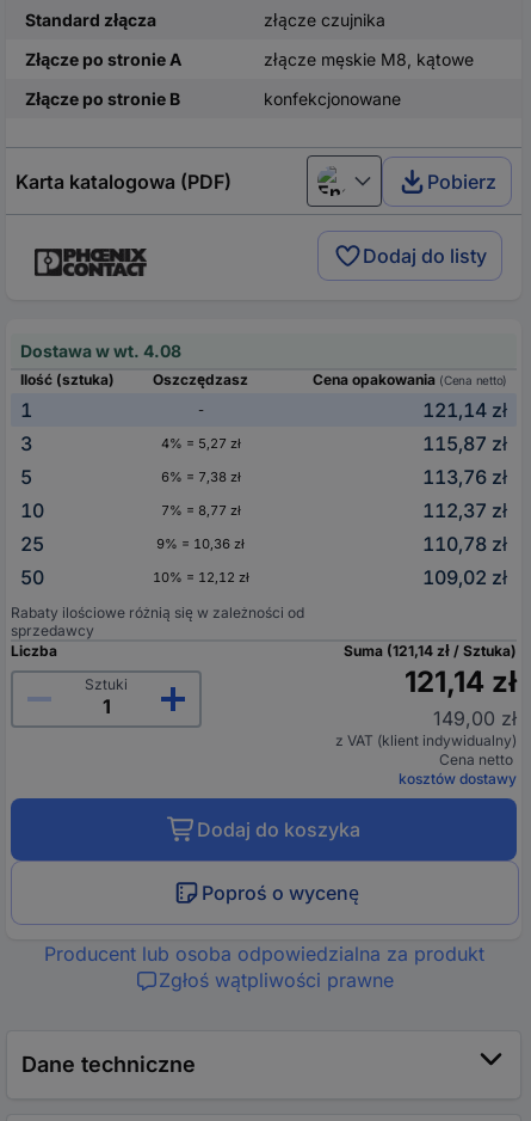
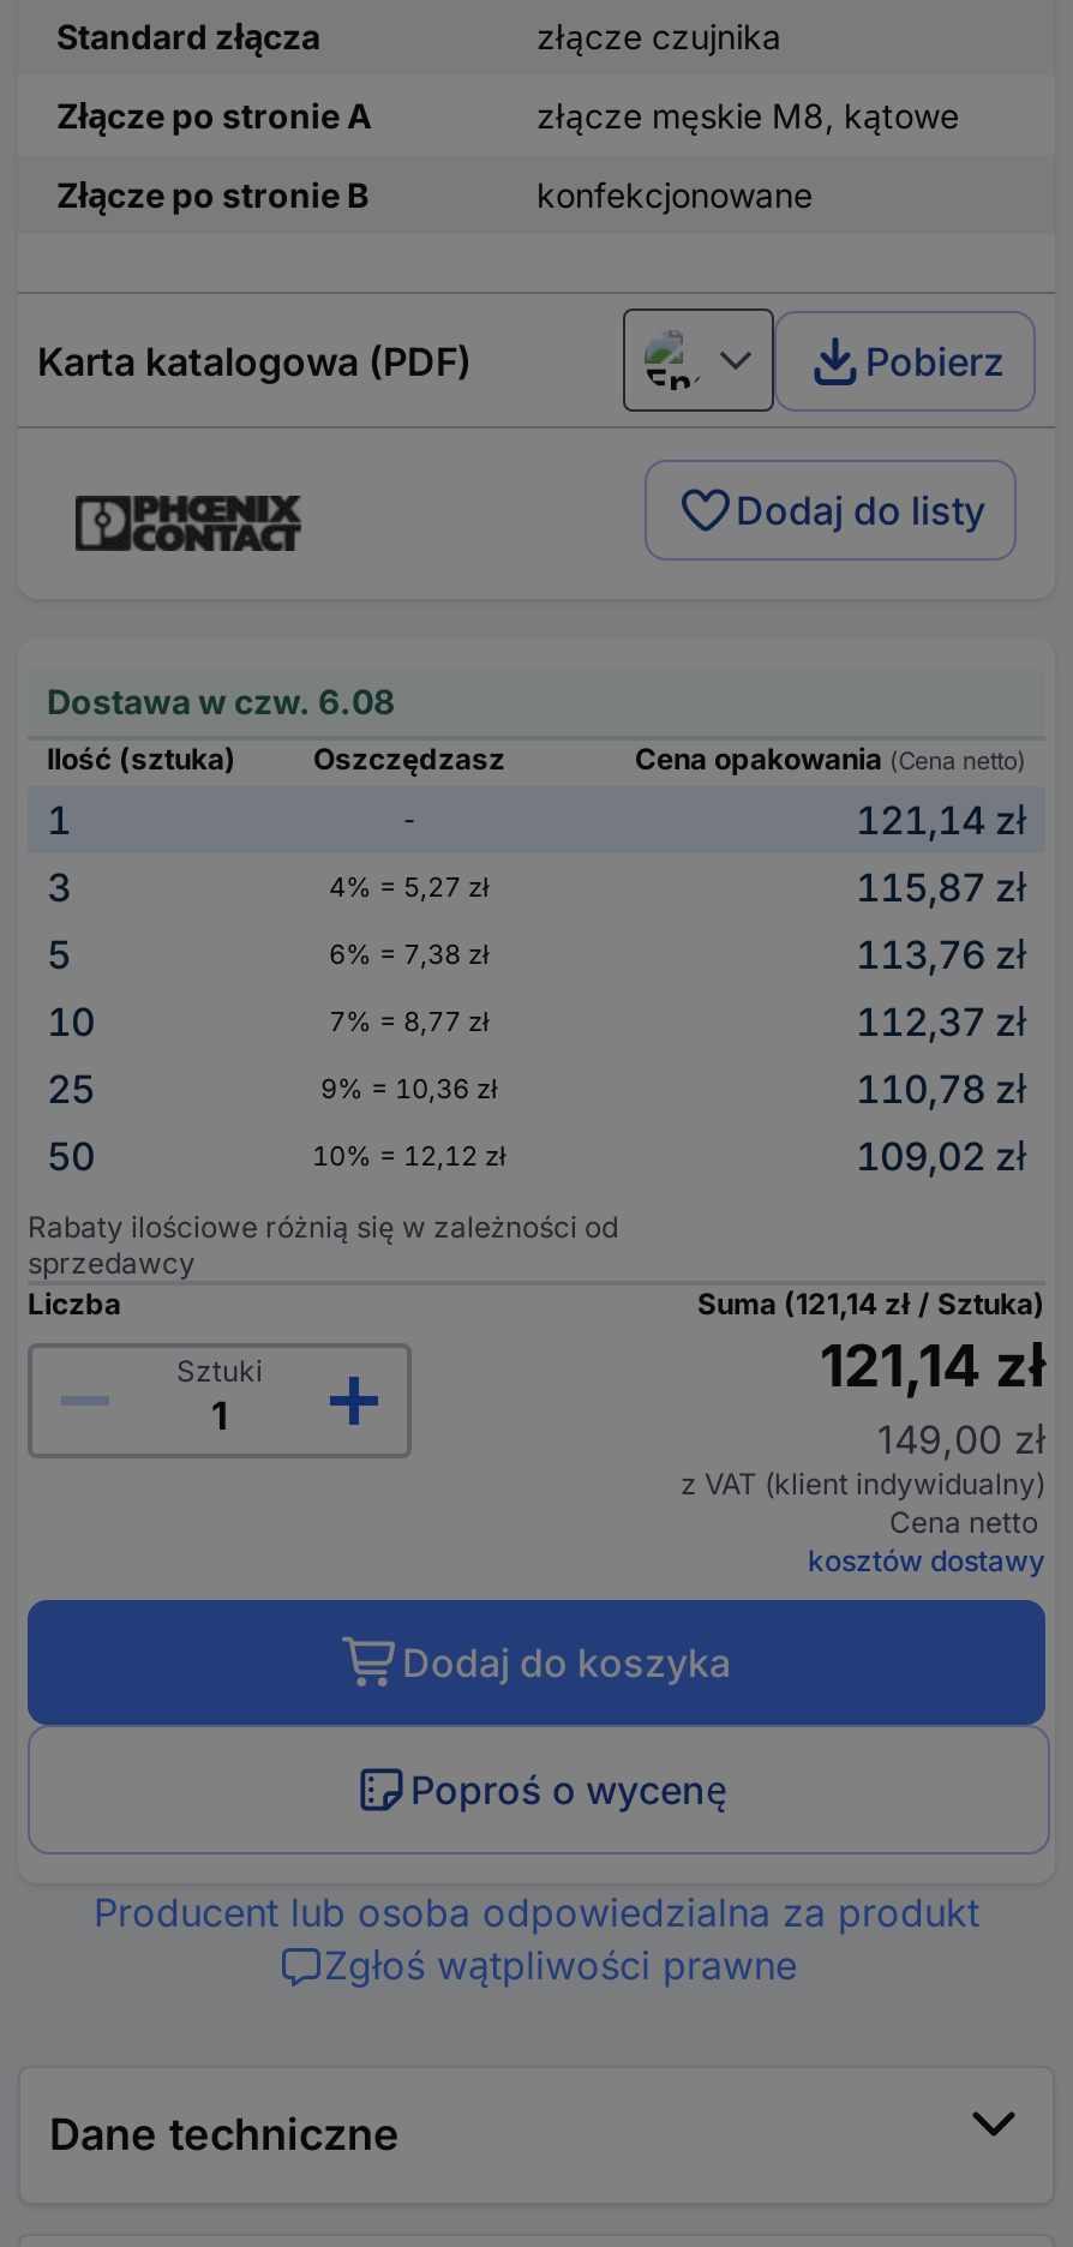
[20,341,181,361] Dostawa w wt. 4.08 -> [47,681,395,721] Dostawa w czw. 6.08

